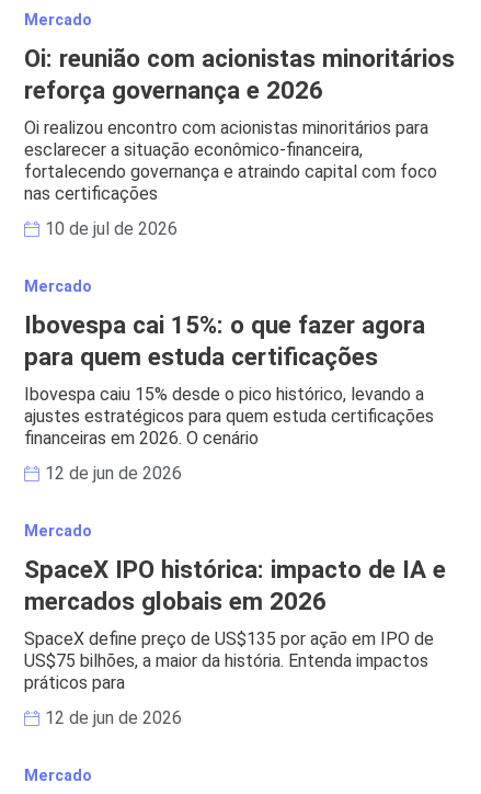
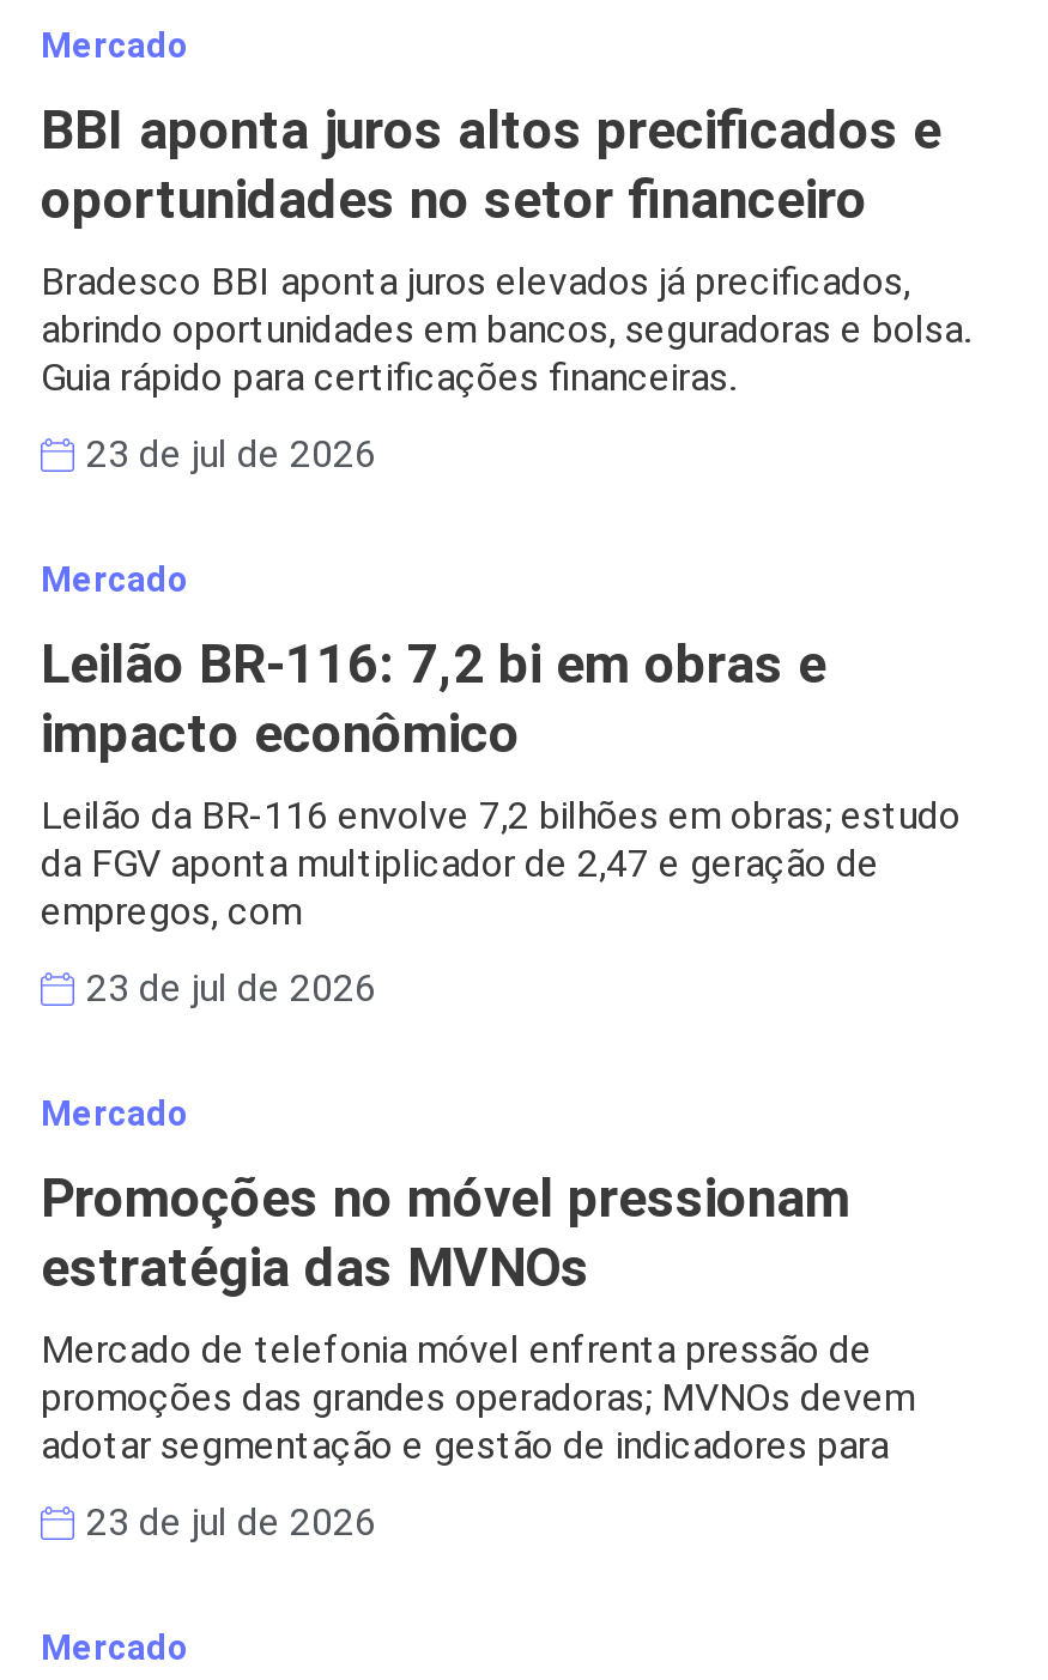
[24,44,455,104] Oi: reunião com acionistas minoritários | reforça governança e 2026 -> [41,97,941,229] BBI aponta juros altos precificados e | oportunidades no setor financeiro
[24,117,437,204] Oi realizou encontro com acionistas minoritários para | esclarecer a situação econômico-financeira, | fortalecendo governança e atraindo capital com foco | nas certificações -> [41,258,970,399] Bradesco BBI aponta juros elevados já precificados, | abrindo oportunidades em bancos, seguradoras e bolsa. | Guia rápido para certificações financeiras.
[45,218,177,239] 10 de jul de 2026 -> [86,430,376,476] 23 de jul de 2026
[24,310,425,370] Ibovespa cai 15%: o que fazer agora | para quem estuda certificações -> [41,632,826,763] Leilão BR-116: 7,2 bi em obras e | impacto econômico
[24,384,434,448] Ibovespa caiu 15% desde o pico histórico, levando a | ajustes estratégicos para quem estuda certificações | financeiras em 2026. O cenário -> [41,792,961,933] Leilão da BR-116 envolve 7,2 bilhões em obras; estudo | da FGV aponta multiplicador de 2,47 e geração de | empregos, com
[45,462,182,483] 12 de jun de 2026 -> [86,964,376,1010] 23 de jul de 2026
[24,555,446,615] SpaceX IPO histórica: impacto de IA e | mercados globais em 2026 -> [41,1166,850,1297] Promoções no móvel pressionam | estratégia das MVNOs
[24,628,434,693] SpaceX define preço de US$135 por ação em IPO de | US$75 bilhões, a maior da história. Entenda impactos | práticos para -> [41,1326,915,1467] Mercado de telefonia móvel enfrenta pressão de | promoções das grandes operadoras; MVNOs devem | adotar segmentação e gestão de indicadores para
[45,707,182,728] 12 de jun de 2026 -> [86,1498,376,1544] 23 de jul de 2026

